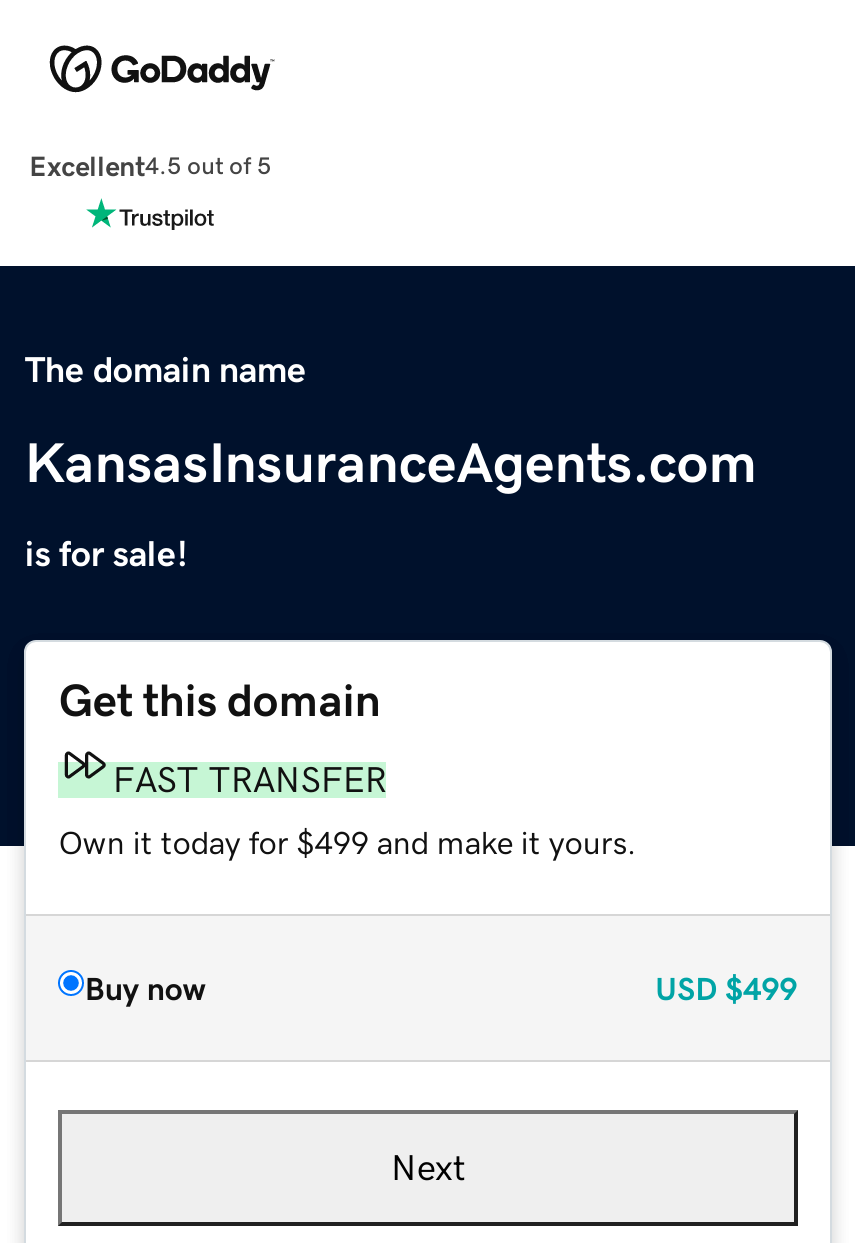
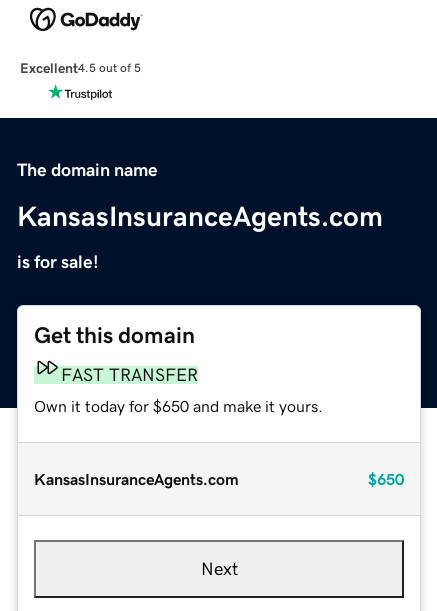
[59,825,637,857] Own it today for $499 and make it yours. -> [34,398,323,414] Own it today for $650 and make it yours.
[85,971,797,1003] Buy now | USD $499 -> [34,471,404,487] KansasInsuranceAgents.com | $650

